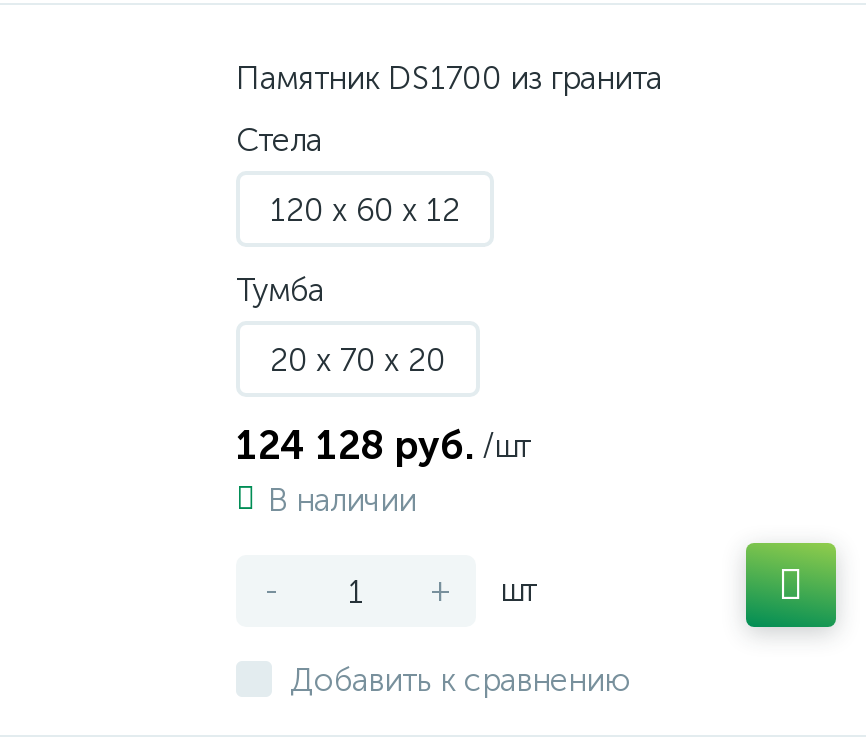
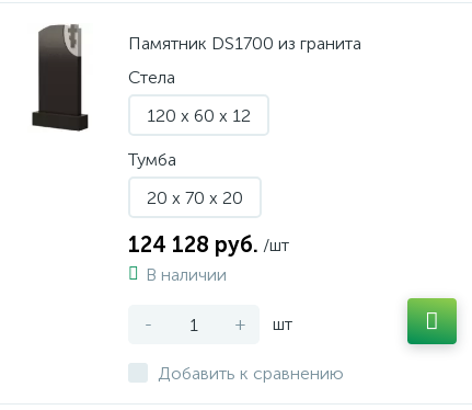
none -> [31,23,90,133] [image]

